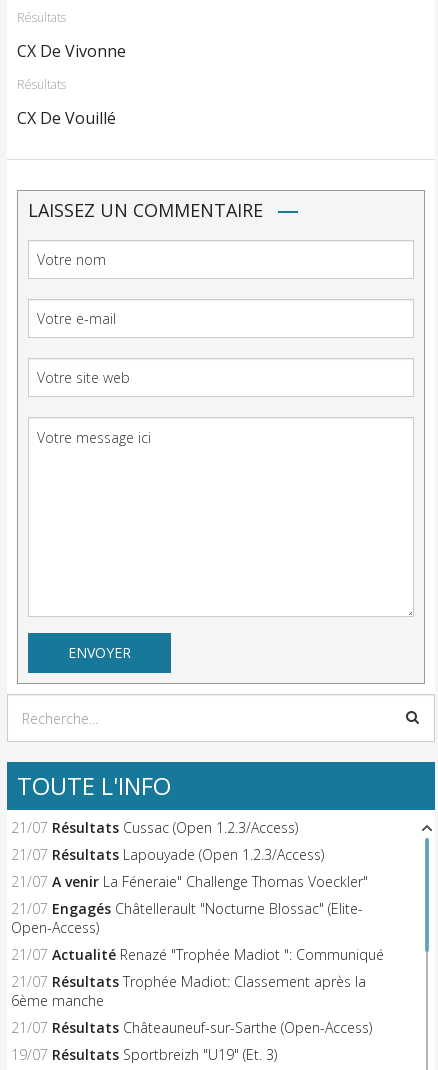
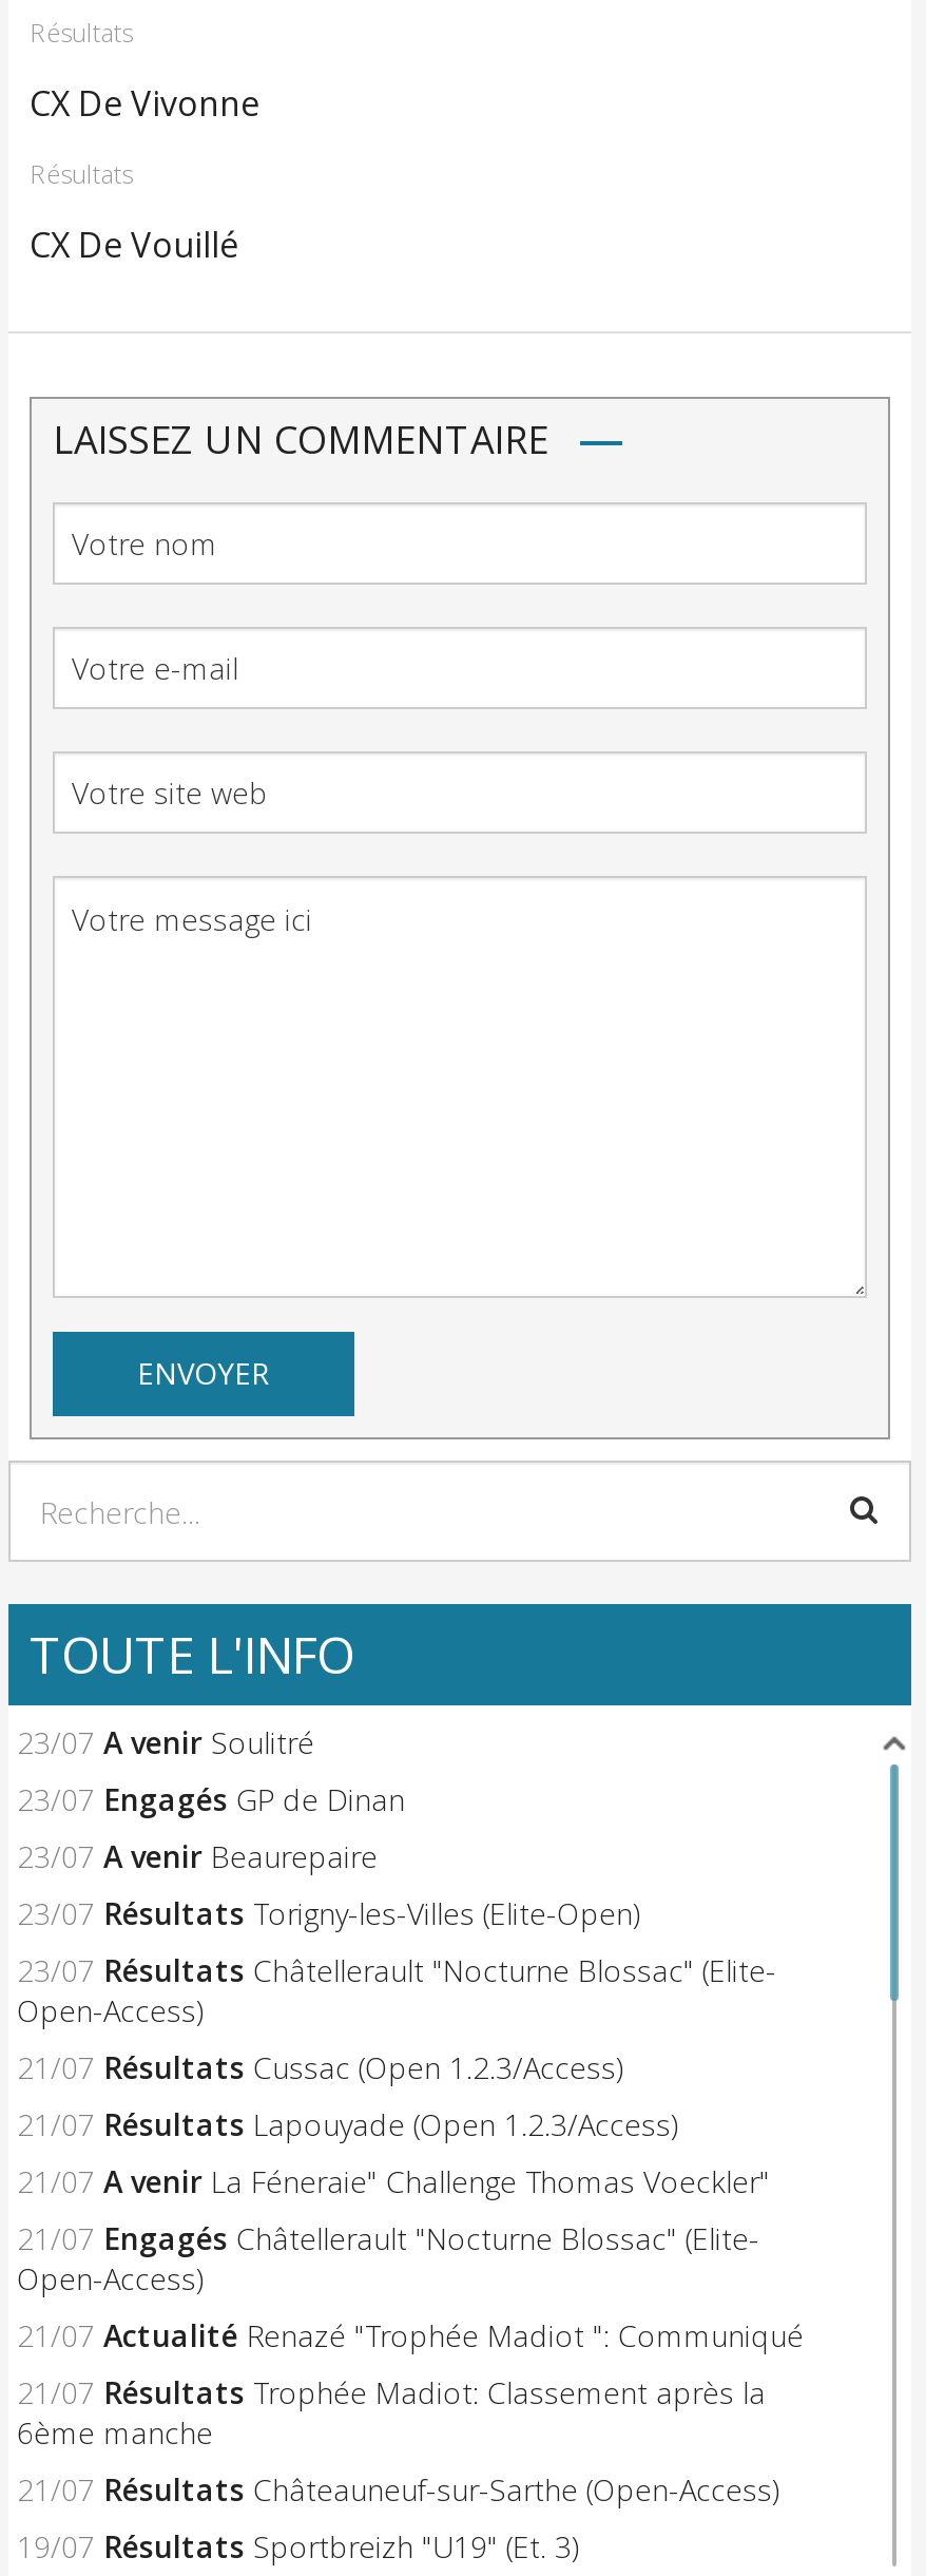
none -> [17,1722,776,2030] 23/07 A venir Soulitré | 23/07 Engagés GP de Dinan | 23/07 A venir Beaurepaire | 23/07 Résultats Torigny-les-Villes (Elite-Open) | 23/07 Résultats Châtellerault "Nocturne Blossac" (Elite- | Open-Access)

